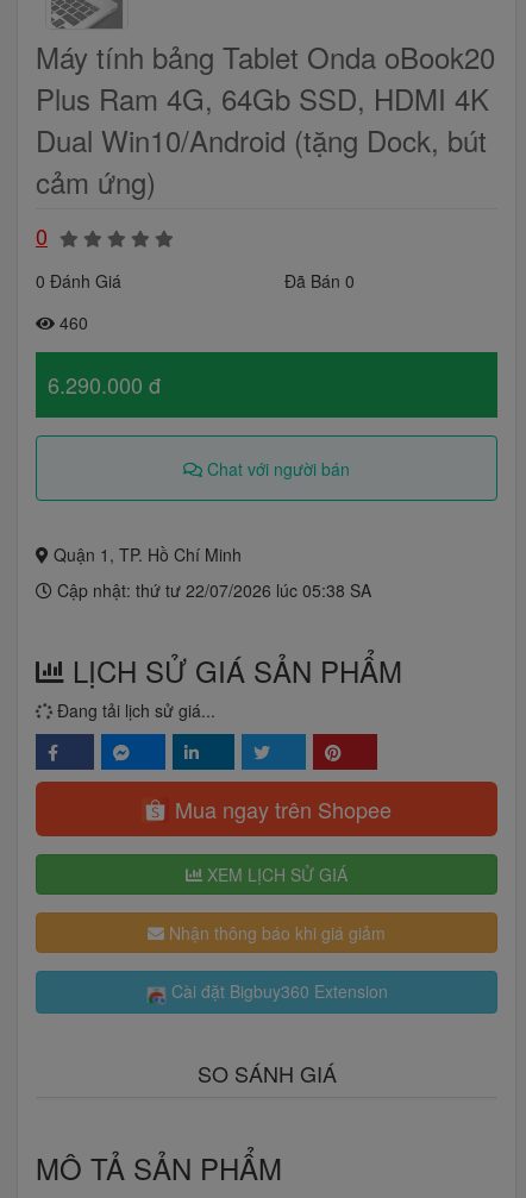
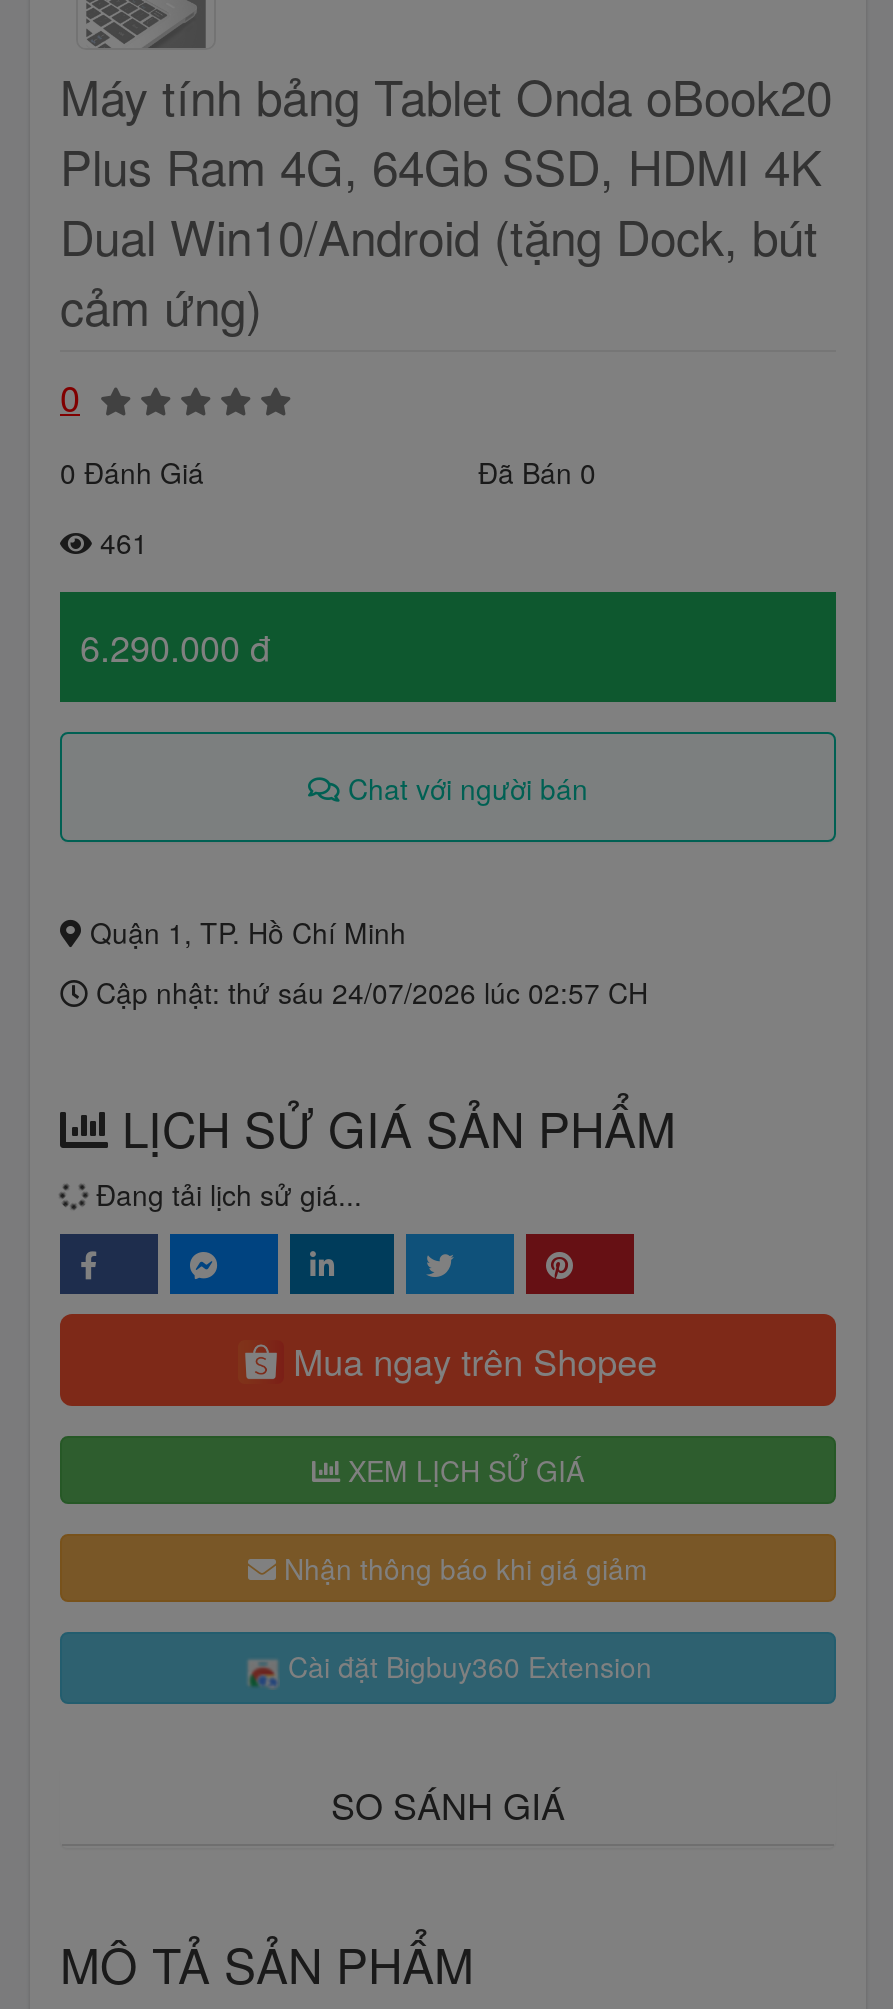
[55,311,88,334] 460 -> [92,522,148,562] 461
[52,578,371,602] Cập nhật: thứ tư 22/07/2026 lúc 05:38 SA -> [88,972,648,1012] Cập nhật: thứ sáu 24/07/2026 lúc 02:57 CH

